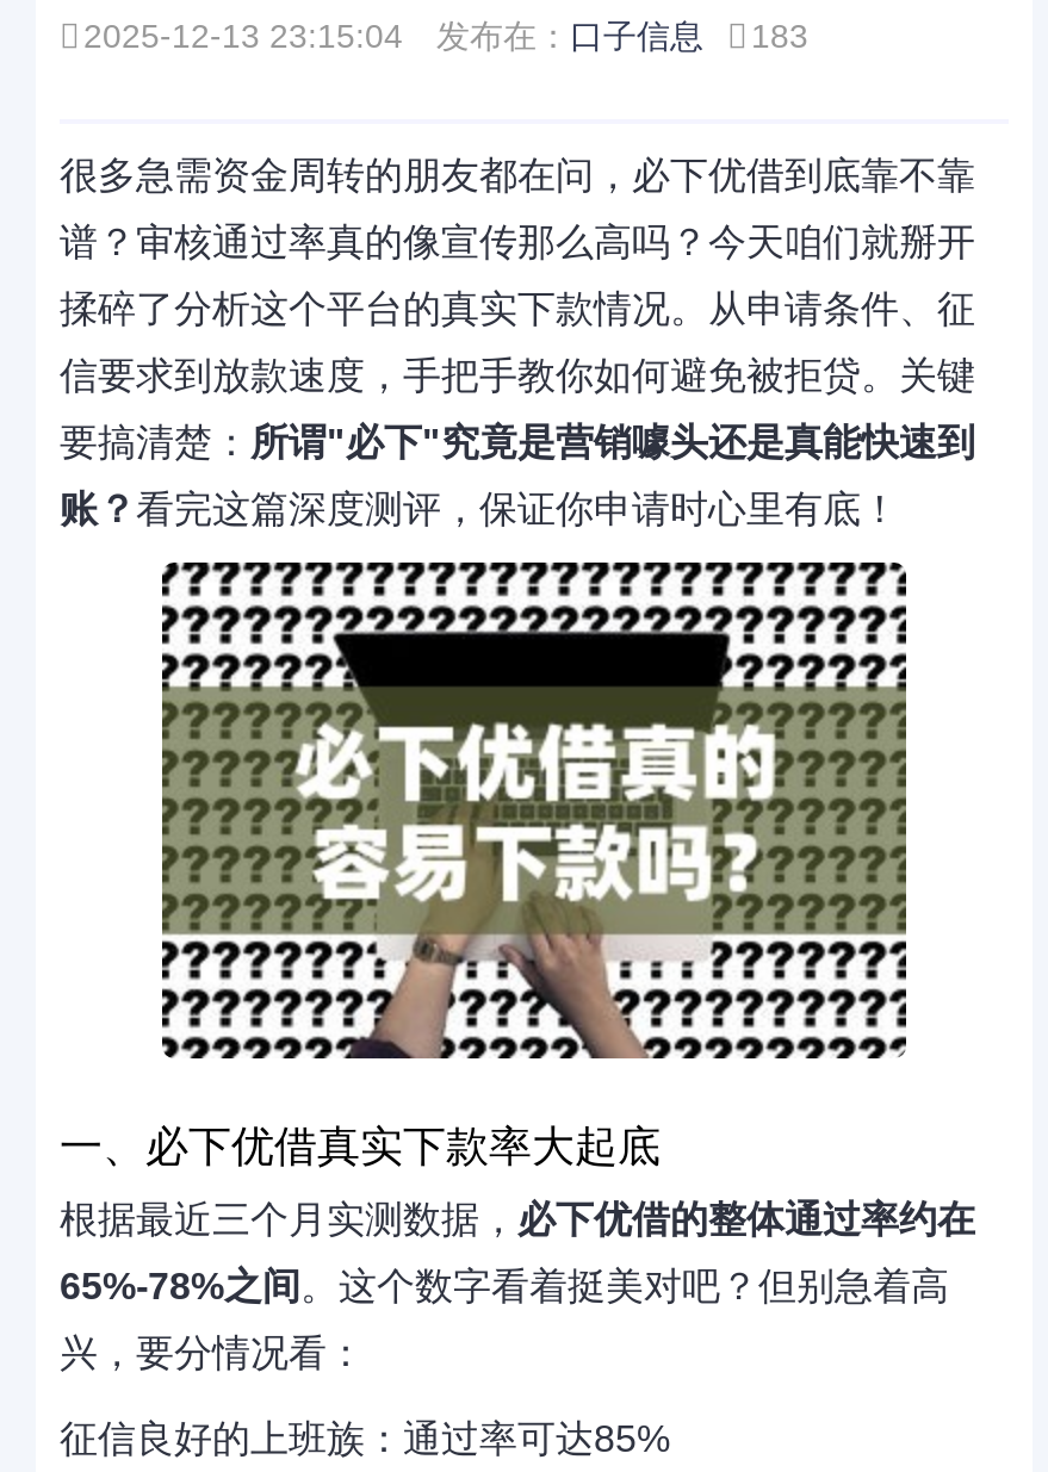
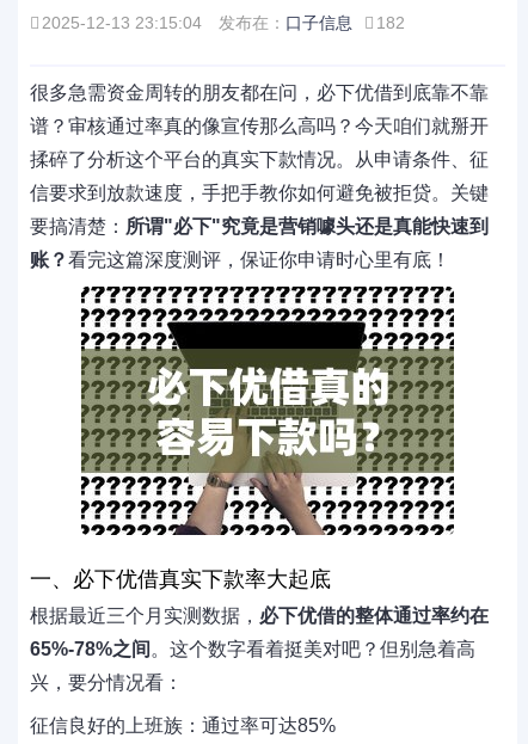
[83,17,808,55] 2025-12-13 23:15:04 发布在：口子信息 183 -> [42,13,405,32] 2025-12-13 23:15:04 发布在：口子信息 182

